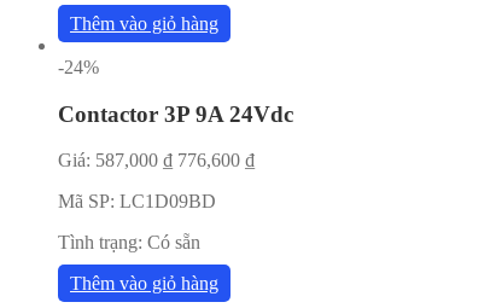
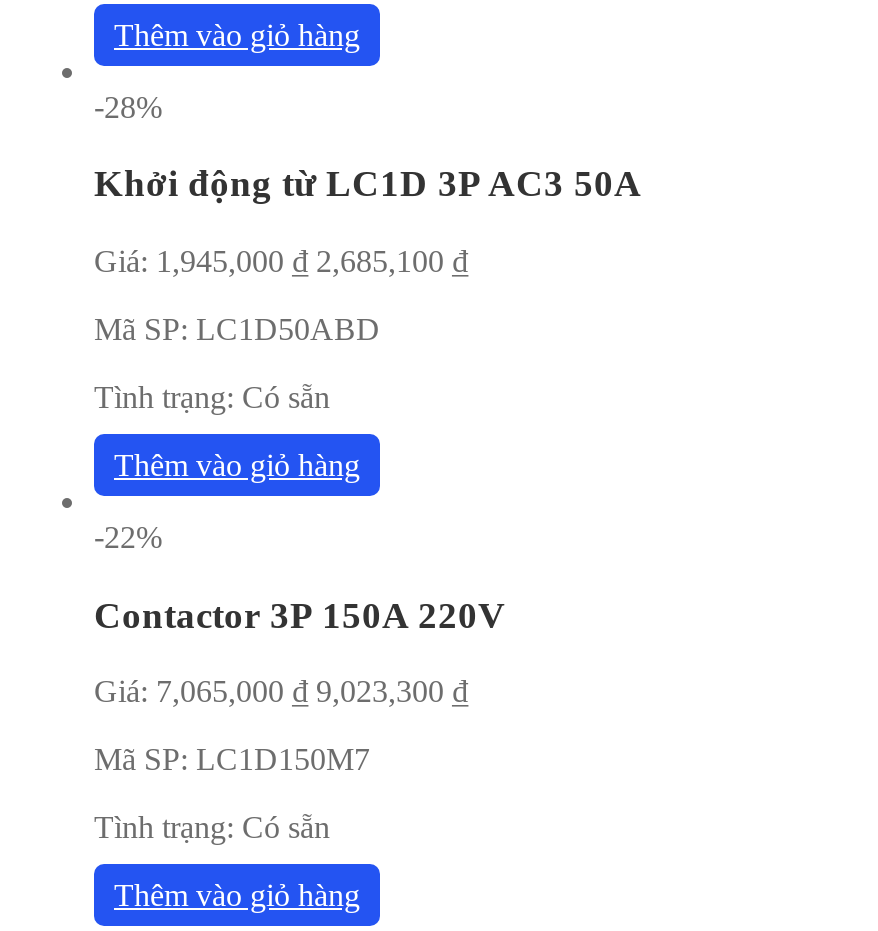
[58,57,293,212] -24% | Contactor 3P 9A 24Vdc | Giá: 587,000 ₫ 776,600 ₫ | Mã SP: LC1D09BD -> [94,89,642,777] -28% | Khởi động từ LC1D 3P AC3 50A | Giá: 1,945,000 ₫ 2,685,100 ₫ | Mã SP: LC1D50ABD | Tình trạng: Có sẵn | Thêm vào giỏ hàng | -22% | Contactor 3P 150A 220V | Giá: 7,065,000 ₫ 9,023,300 ₫ | Mã SP: LC1D150M7

